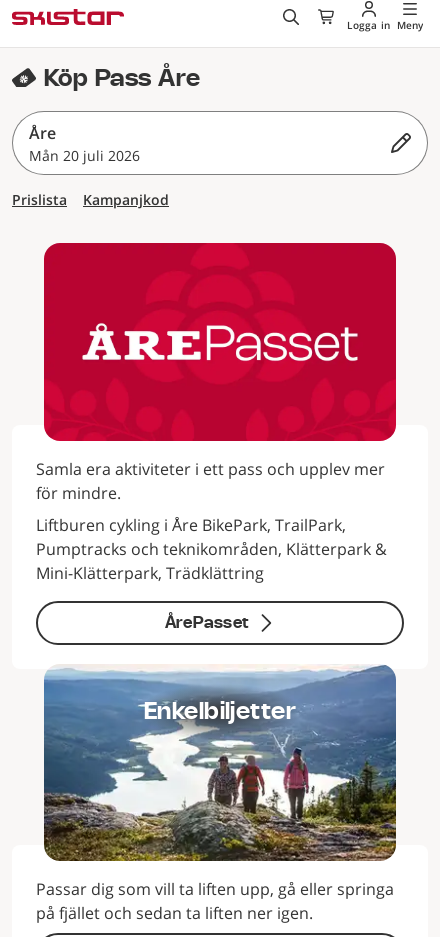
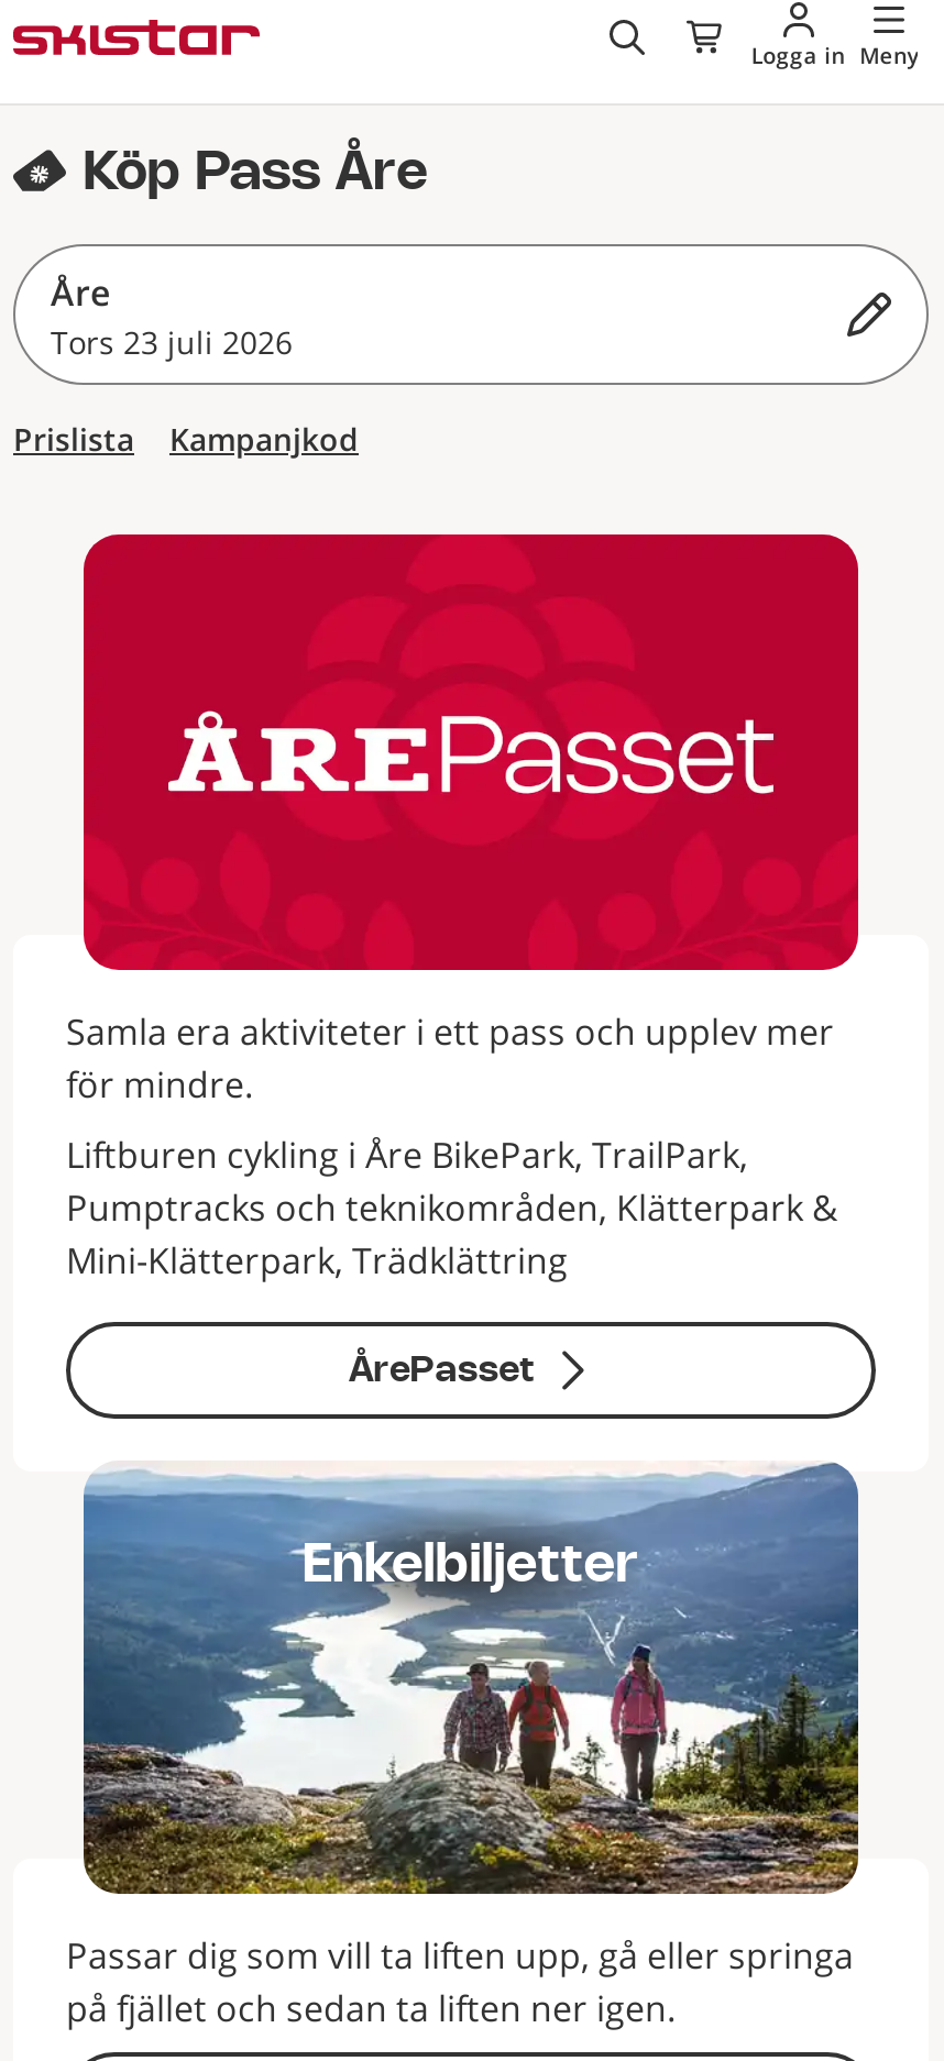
[29,146,140,165] Mån 20 juli 2026 -> [51,321,293,363] Tors 23 juli 2026

